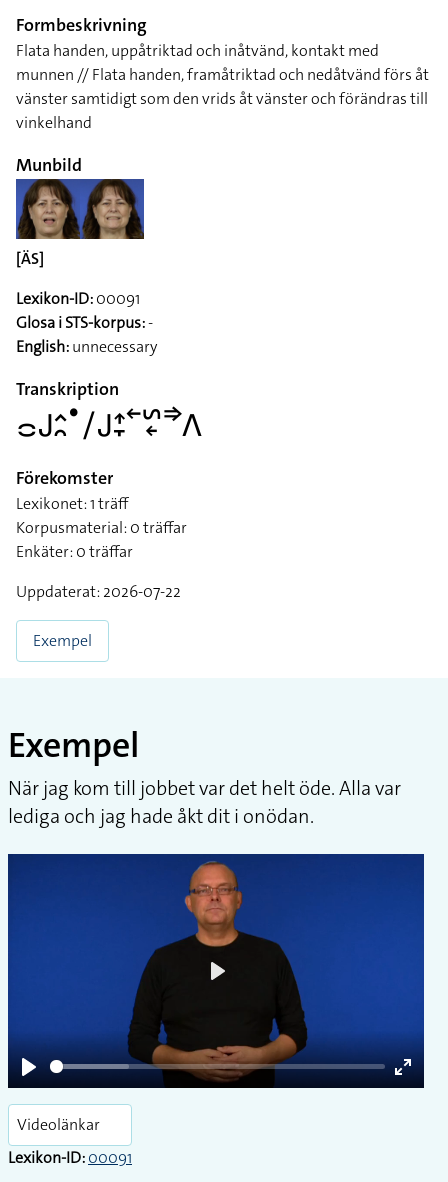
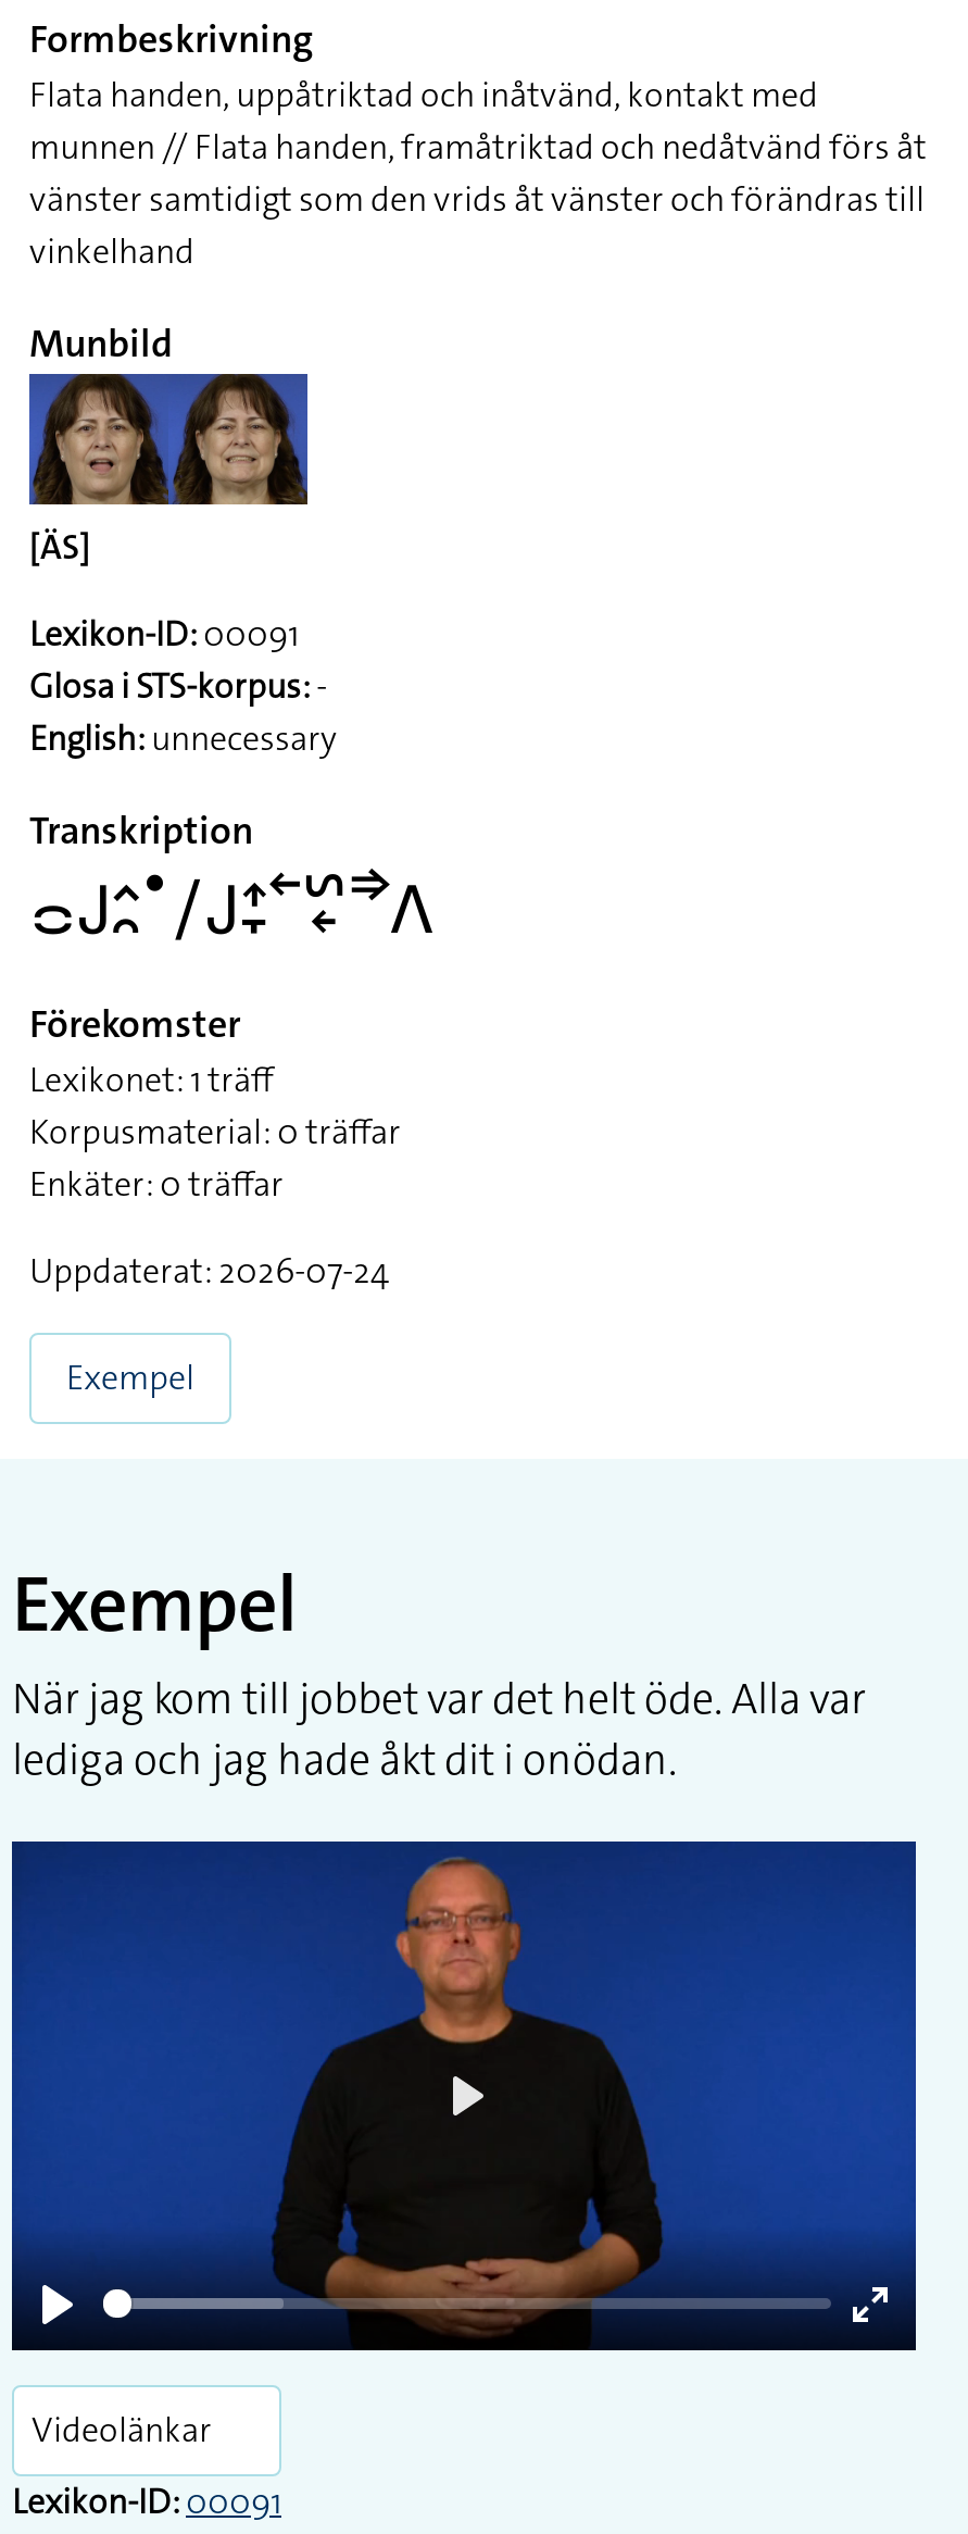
[16,581,181,602] Uppdaterat: 2026-07-22 -> [29,1247,390,1293] Uppdaterat: 2026-07-24

